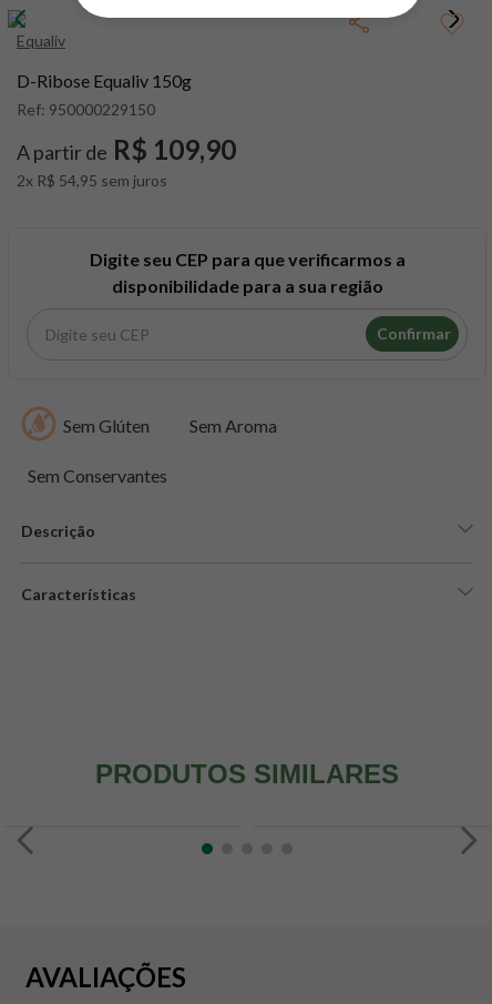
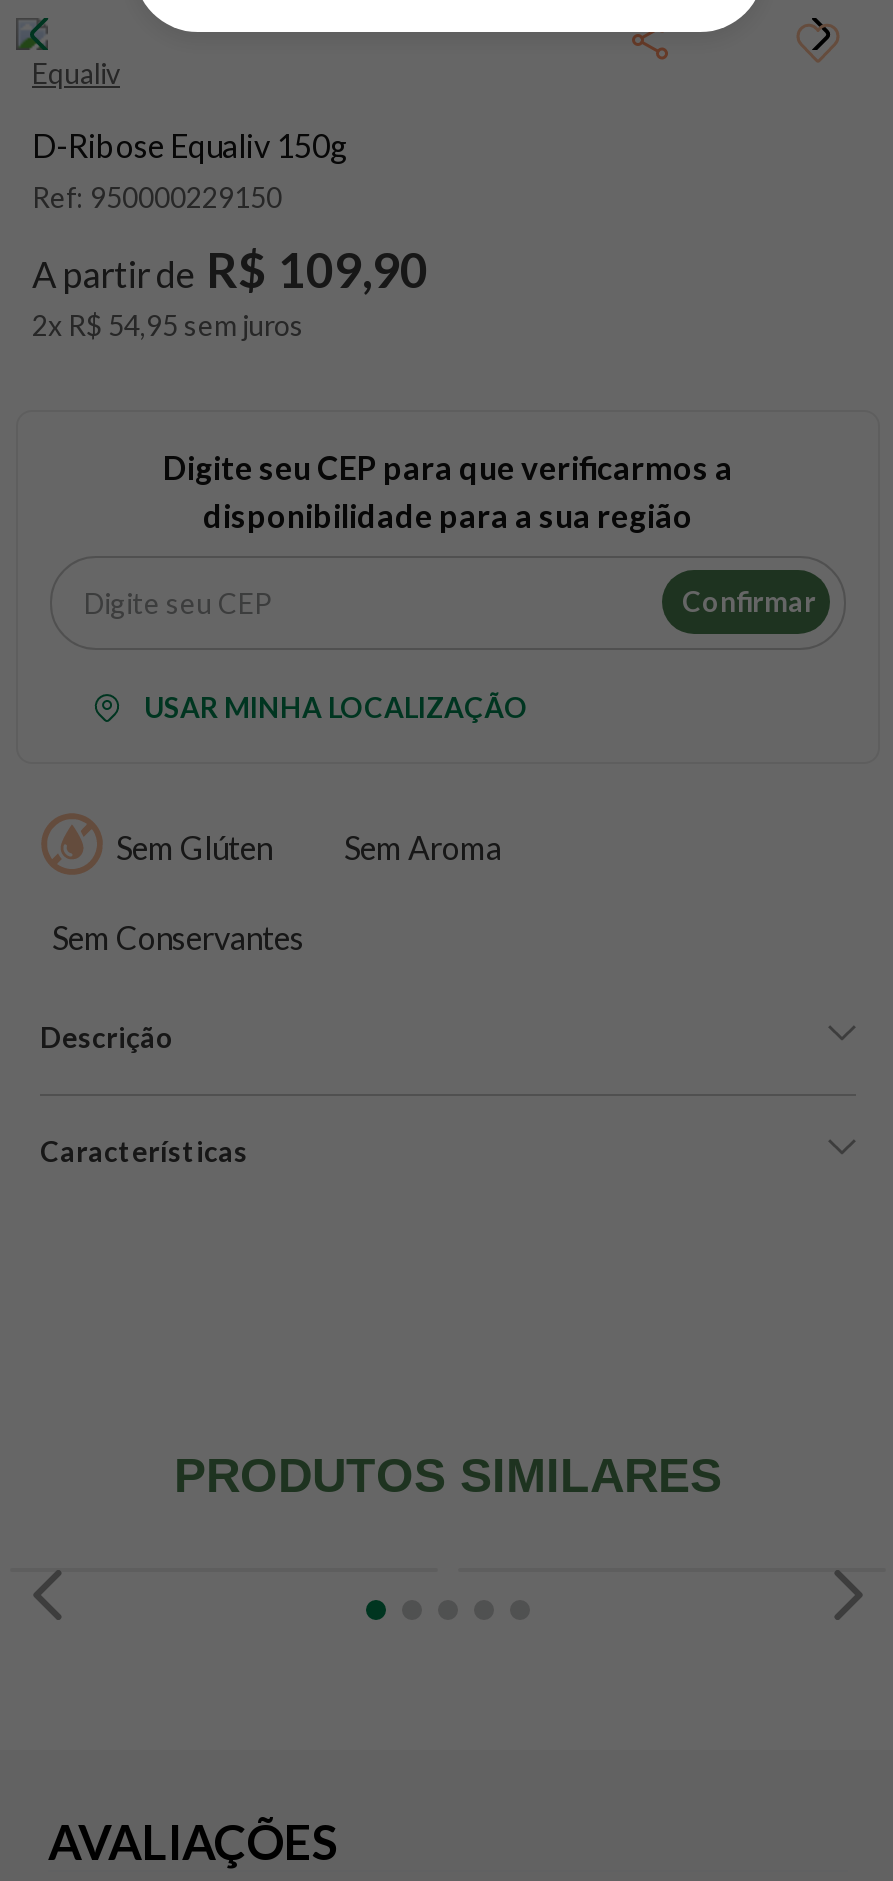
none -> [144,690,528,724] USAR MINHA LOCALIZAÇÃO

